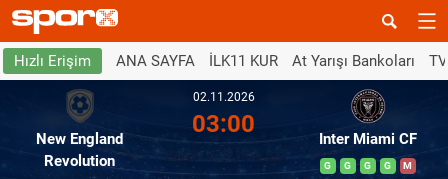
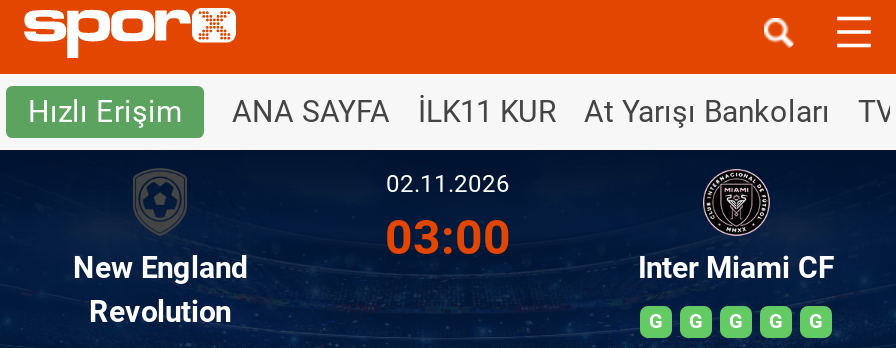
[403,160,412,171] M -> [809,310,823,332] G

